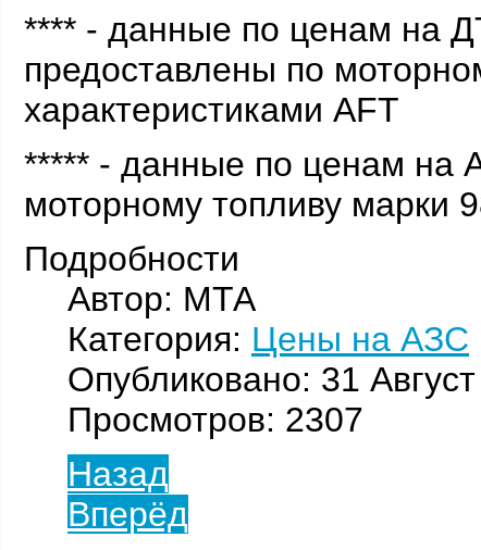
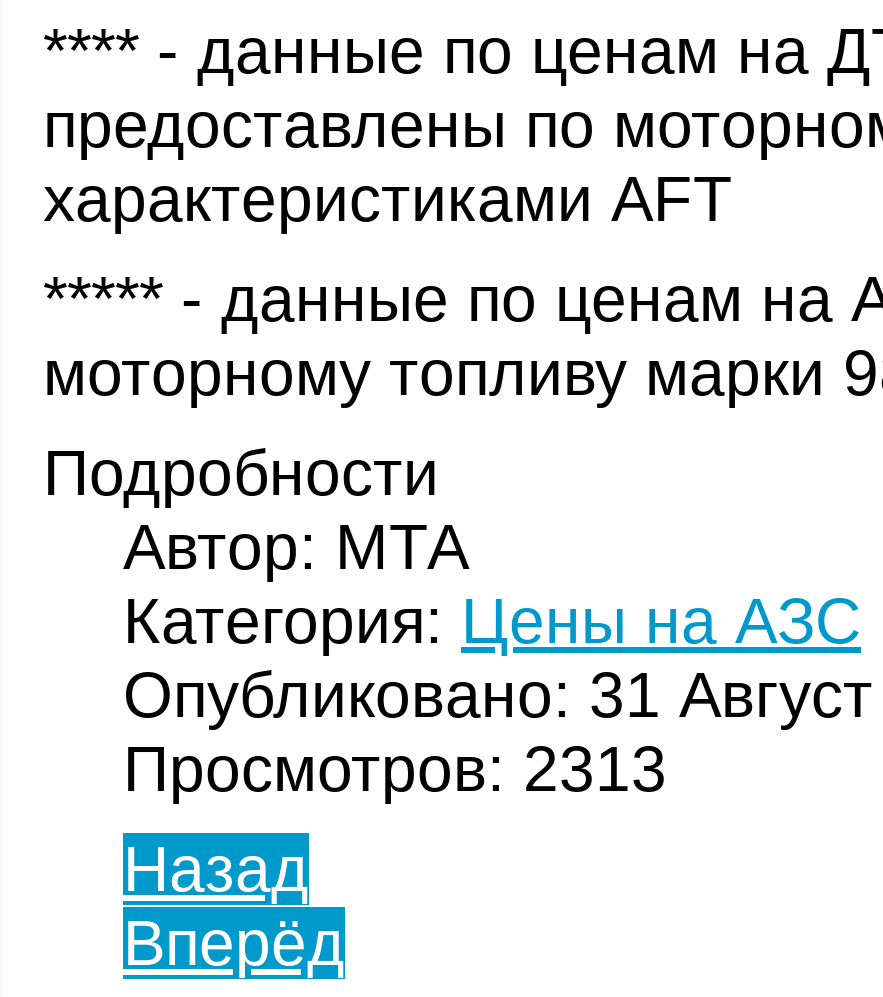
[67,400,363,439] Просмотров: 2307 -> [123,733,667,805] Просмотров: 2313

